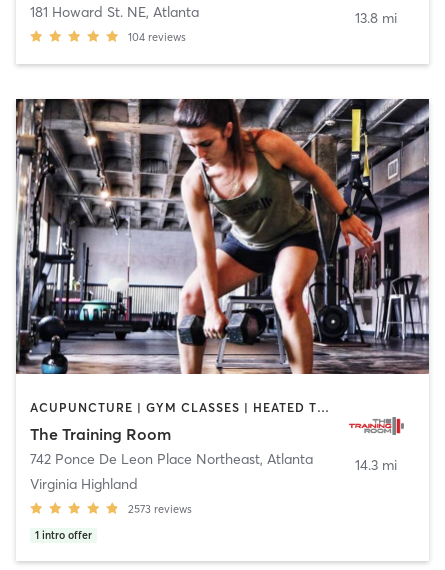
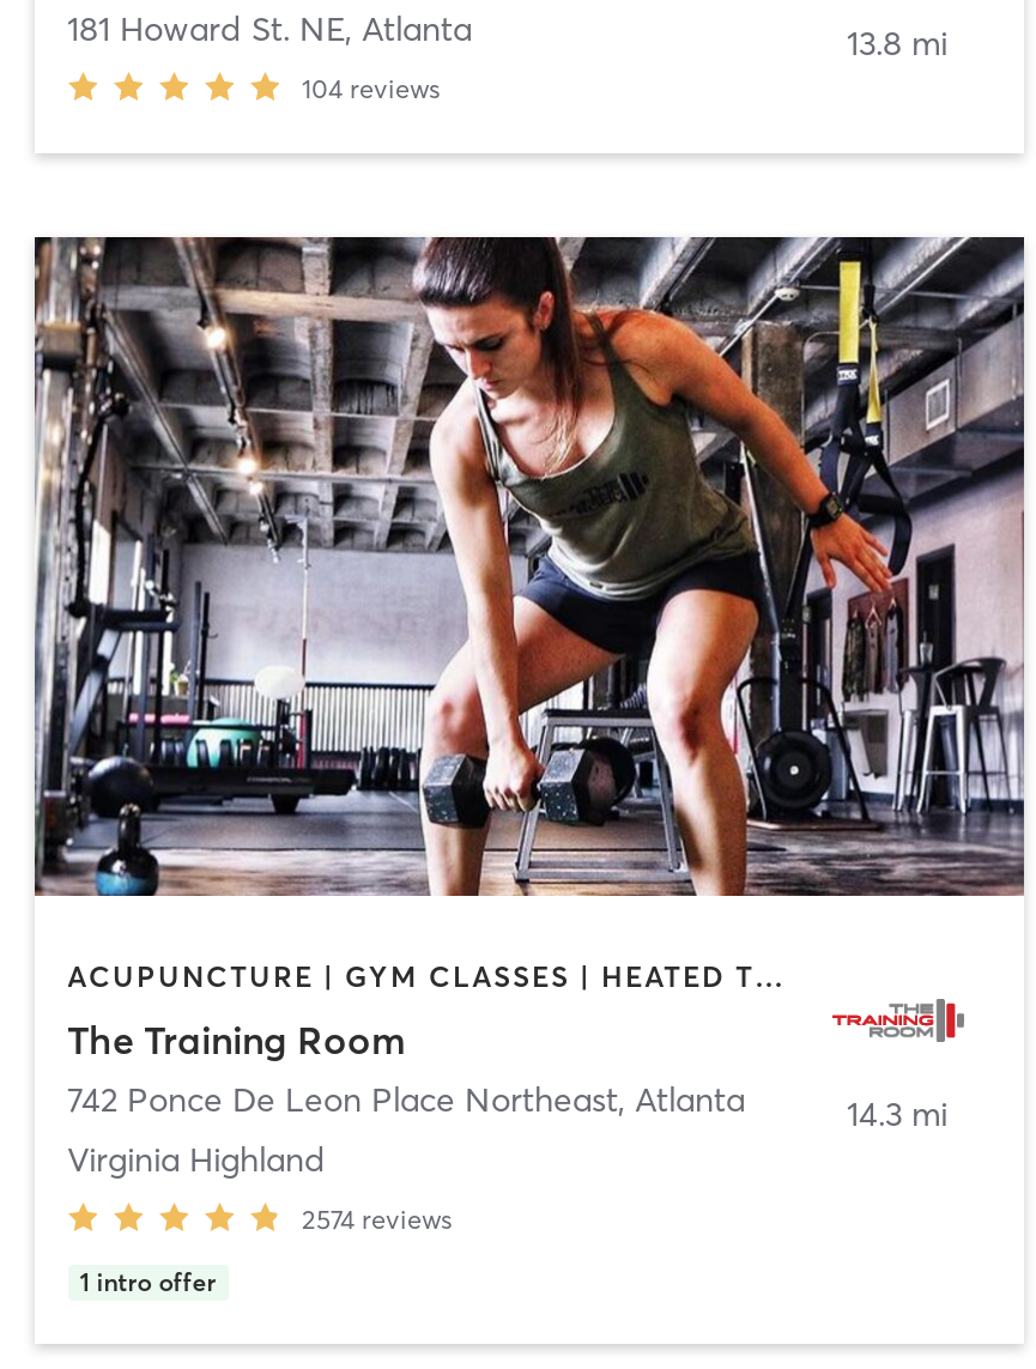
[127,502,191,516] 2573 reviews -> [302,1203,453,1236] 2574 reviews

